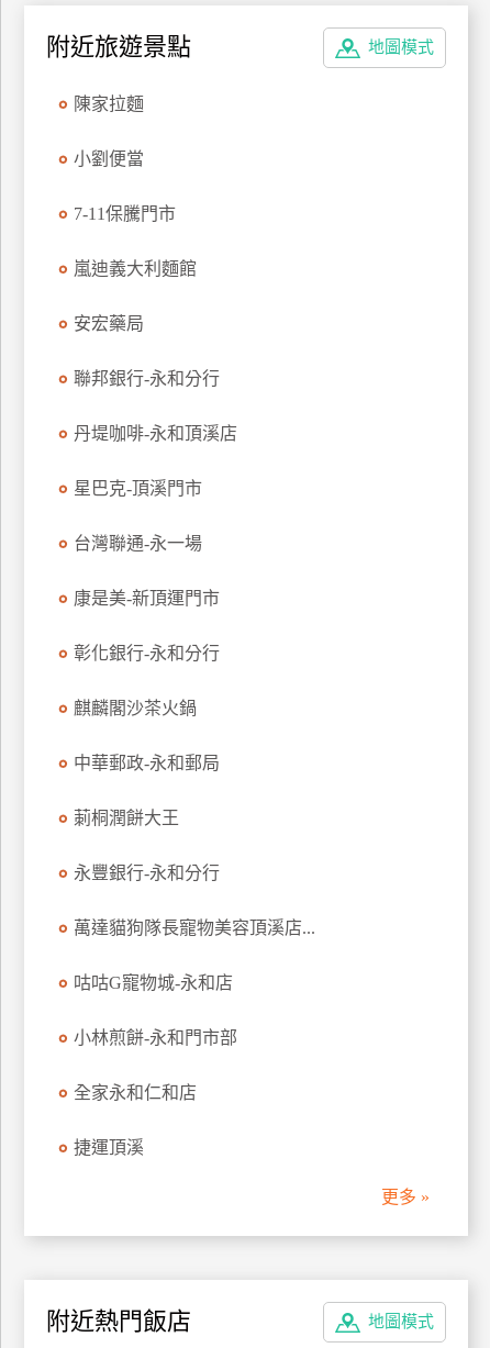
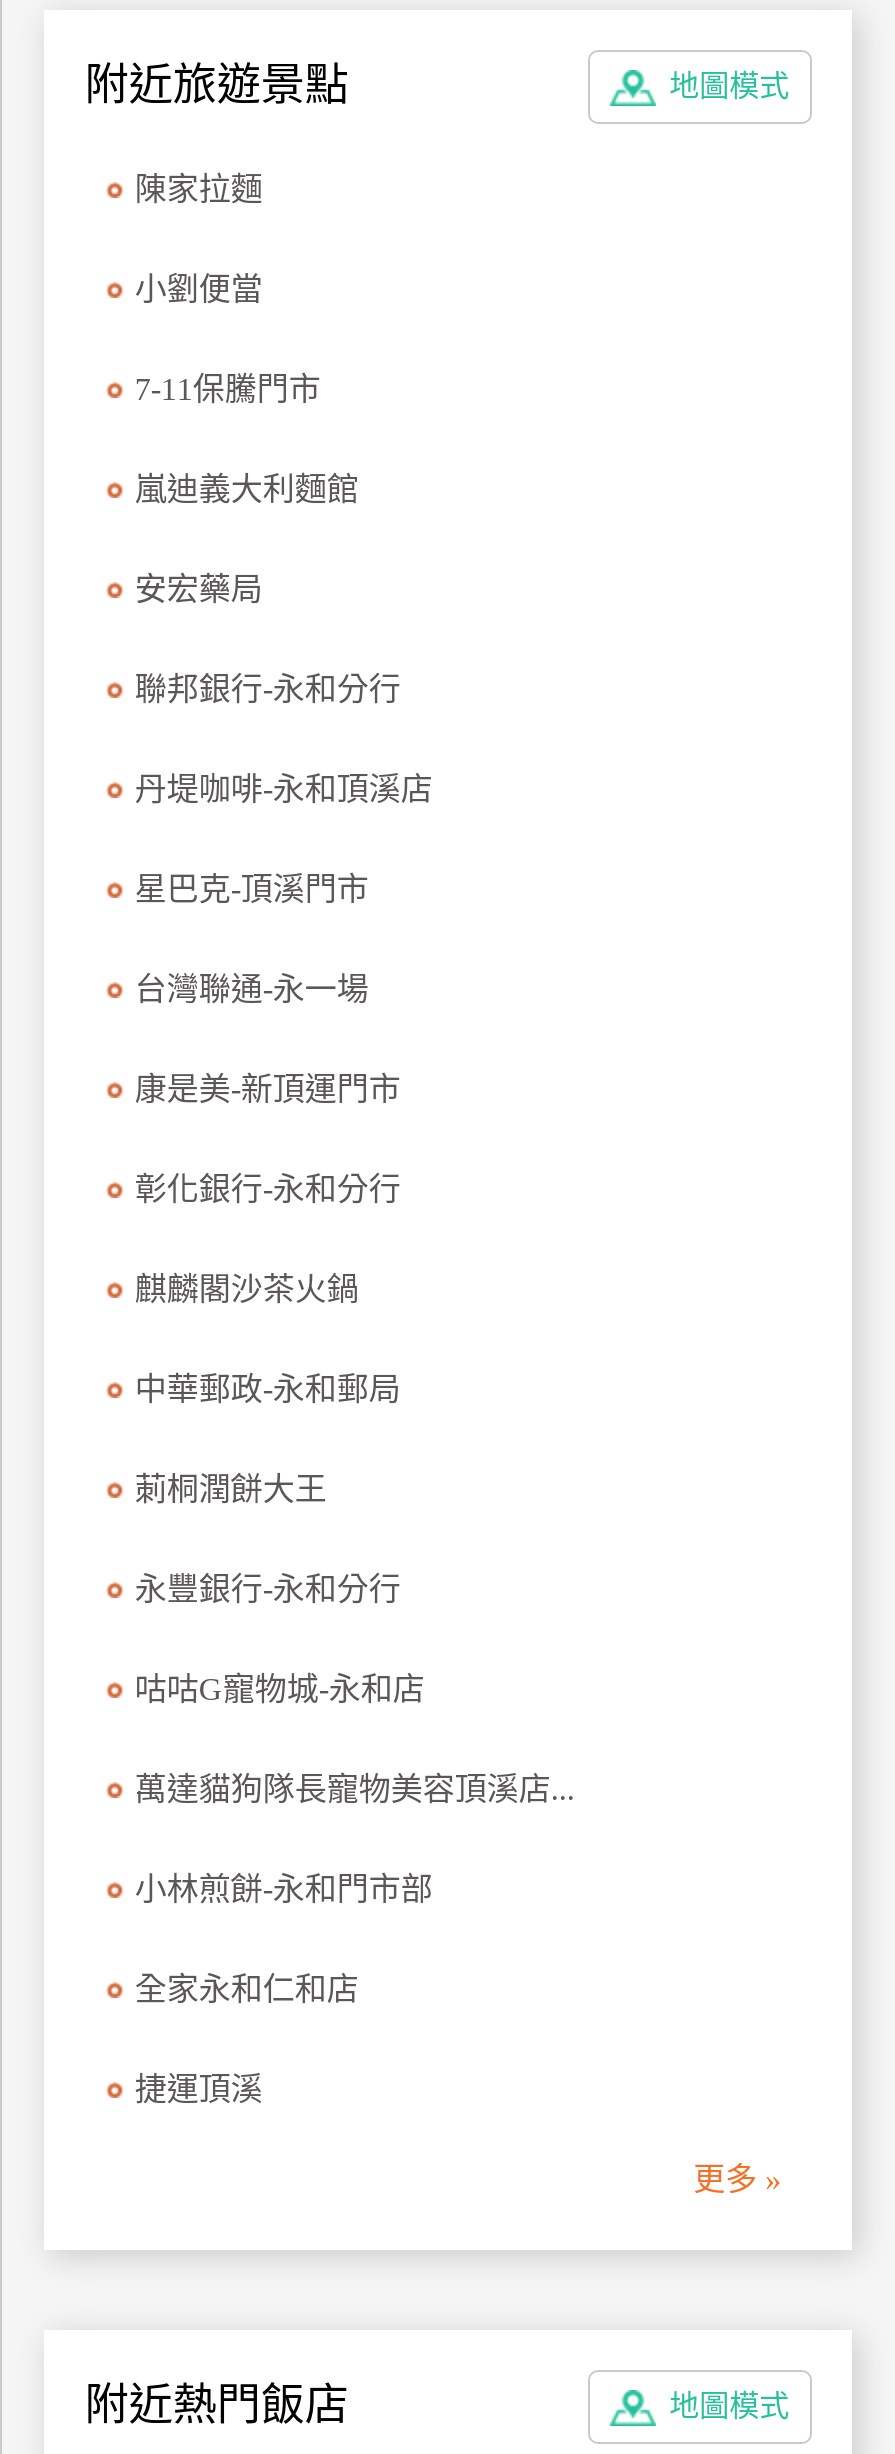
moved [74,918,316,937] -> [135,1772,575,1806]: 萬達貓狗隊長寵物美容頂溪店...
moved [74,973,233,992] -> [135,1672,425,1706]: 咕咕G寵物城-永和店

